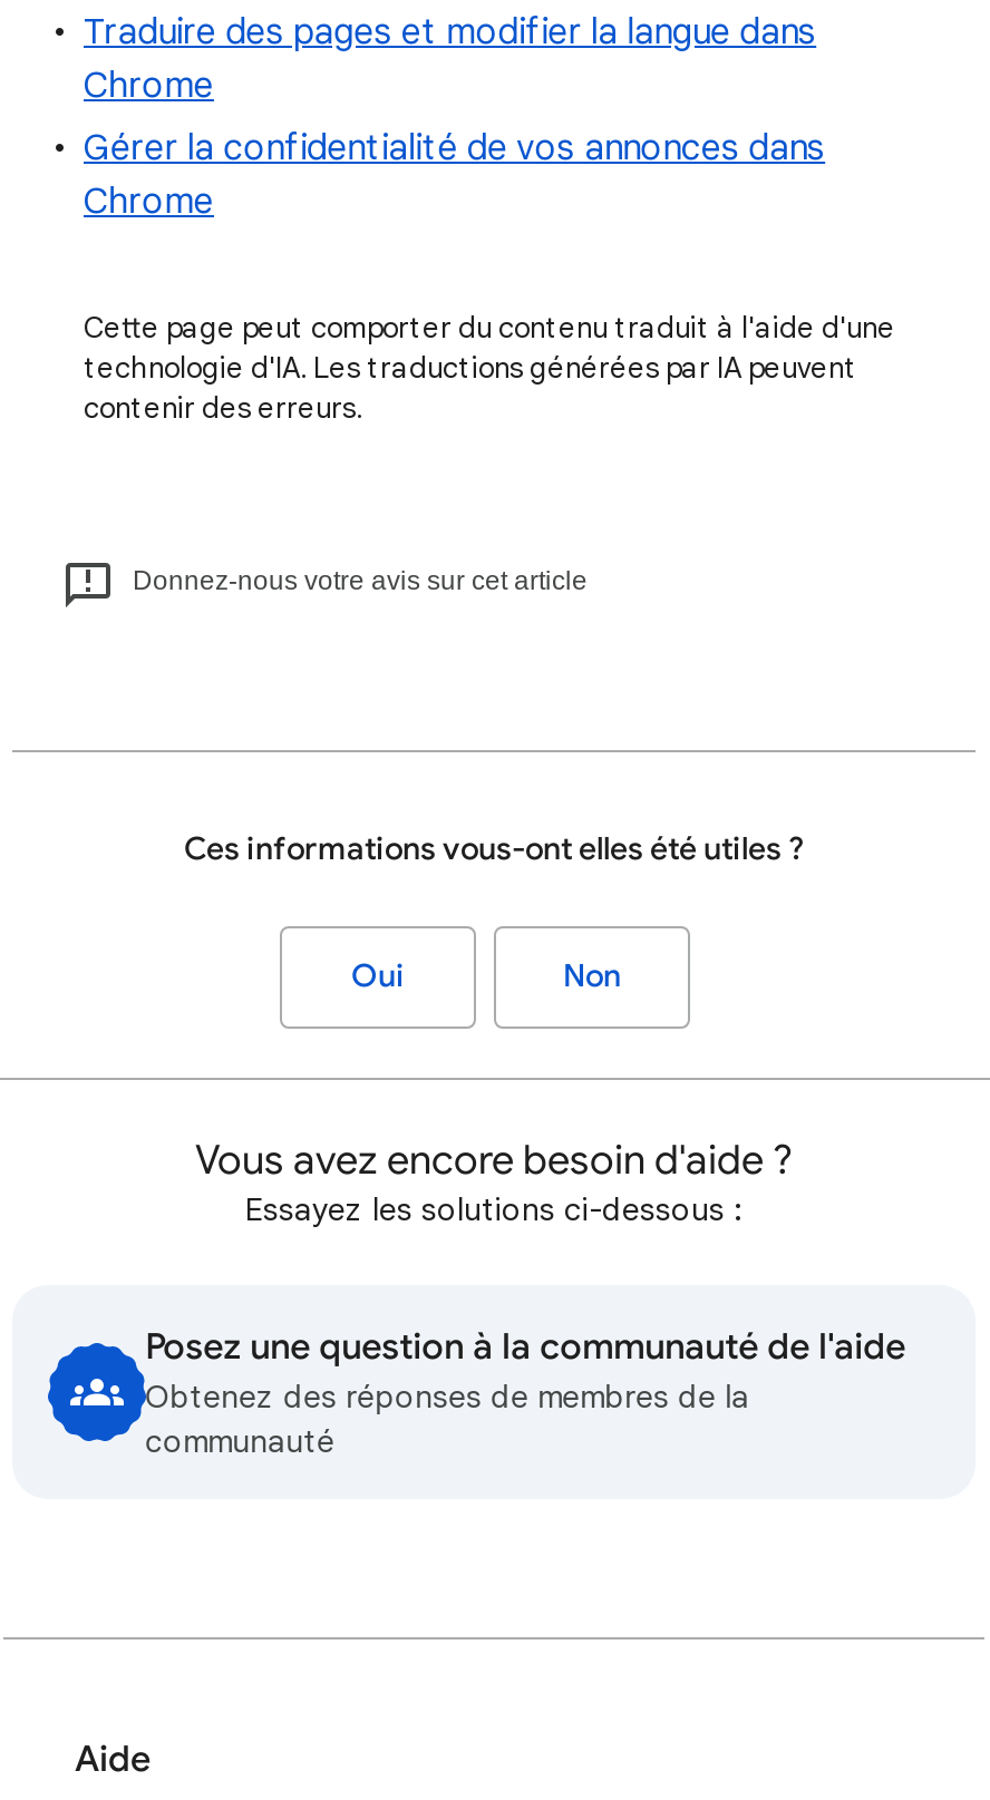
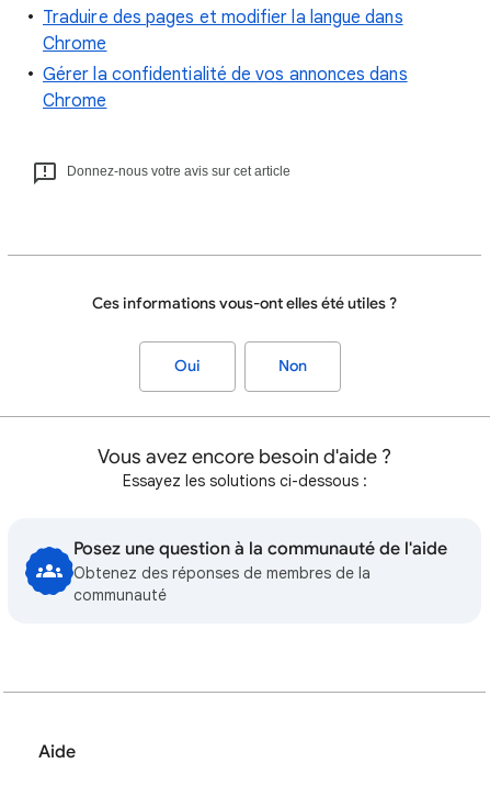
[84,309,895,427] Cette page peut comporter du contenu traduit à l'aide d'une | technologie d'IA. Les traductions générées par IA peuvent | contenir des erreurs. -> none

